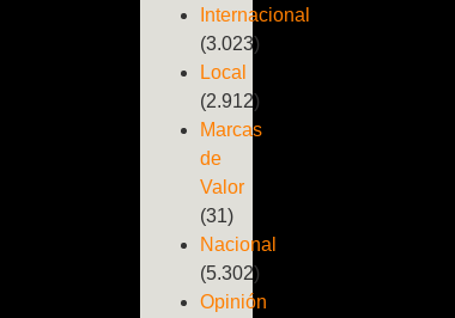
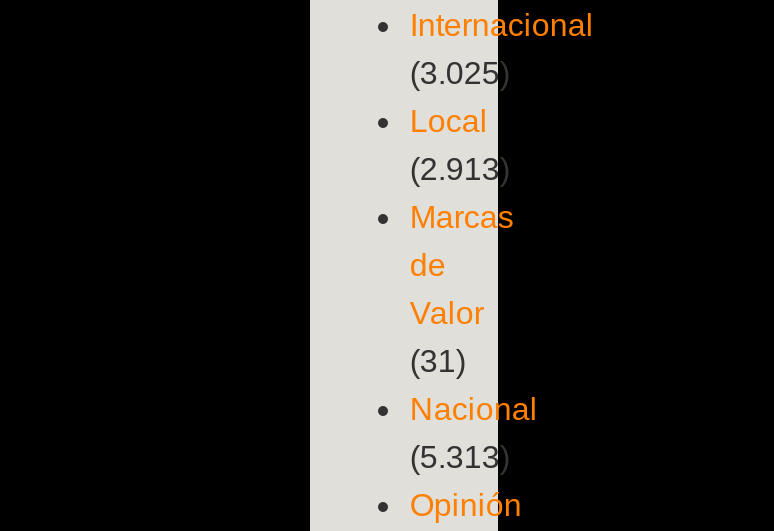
[200,33,260,54] (3.023) -> [410,56,510,90] (3.025)
[200,91,260,111] (2.912) -> [410,152,510,186] (2.913)
[200,263,260,283] (5.302) -> [410,440,510,474] (5.313)

